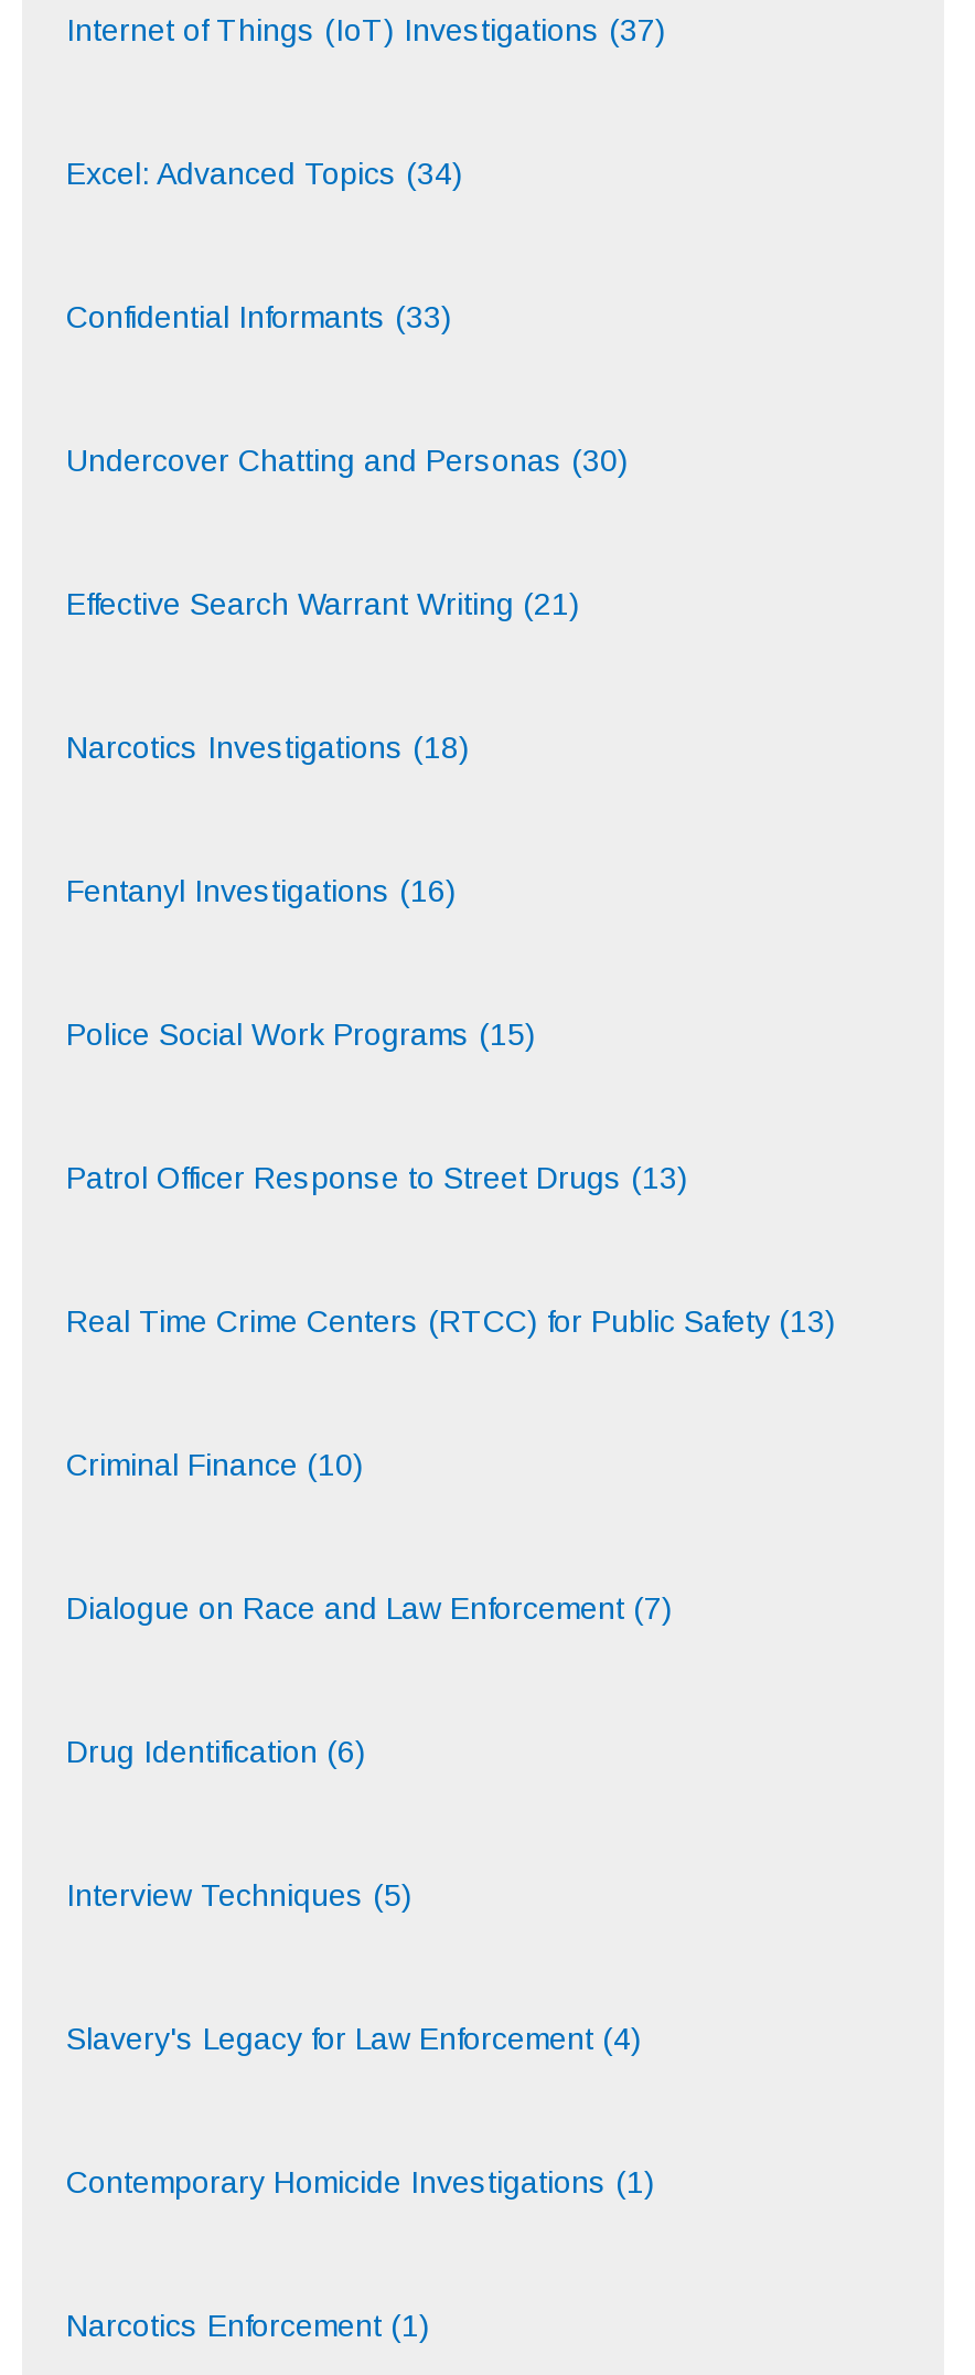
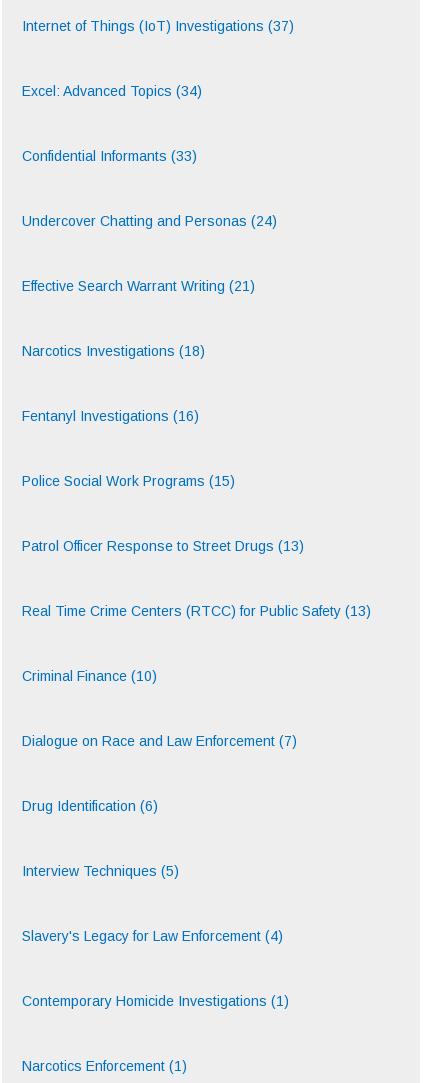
[66,443,629,478] Undercover Chatting and Personas (30) -> [22,213,277,229] Undercover Chatting and Personas (24)

